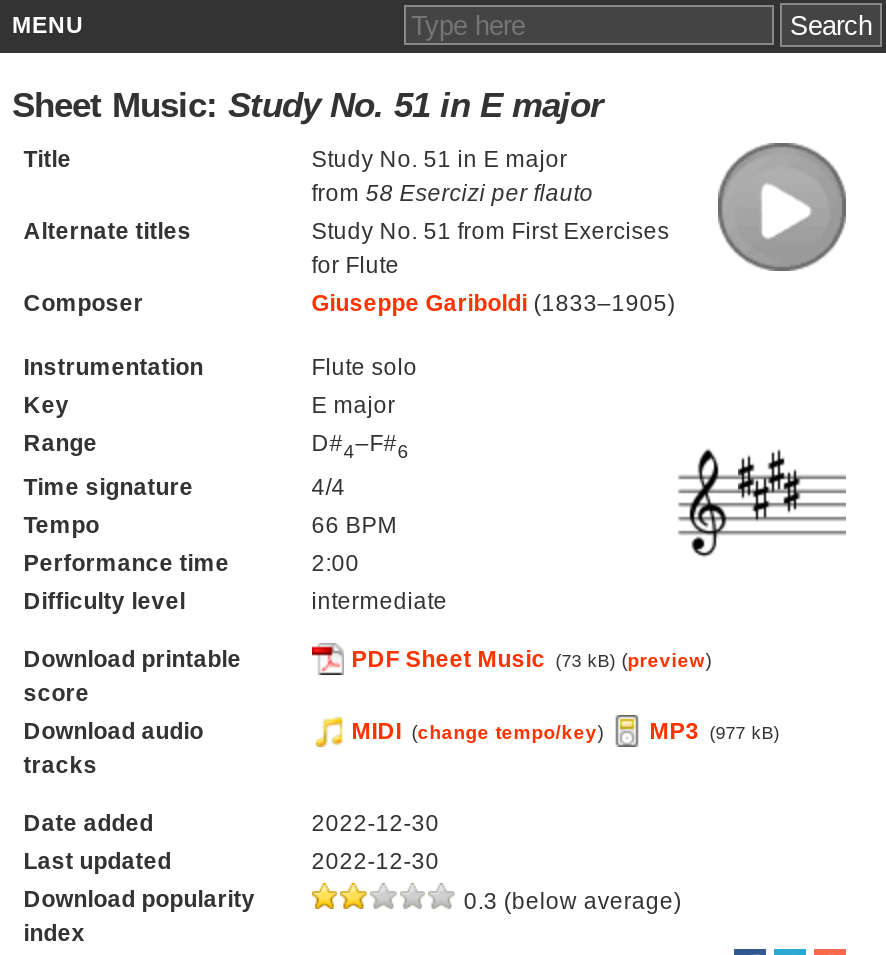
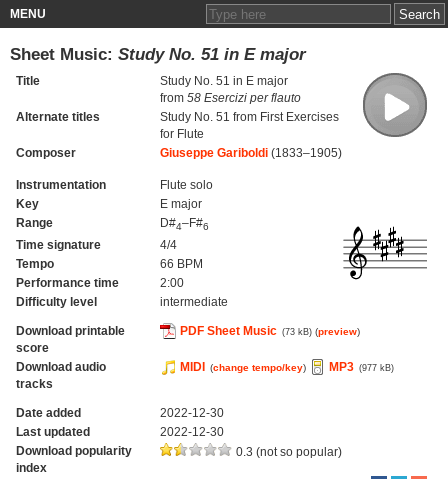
[458,889,682,913] 0.3 (below average) -> [233,446,342,458] 0.3 (not so popular)

